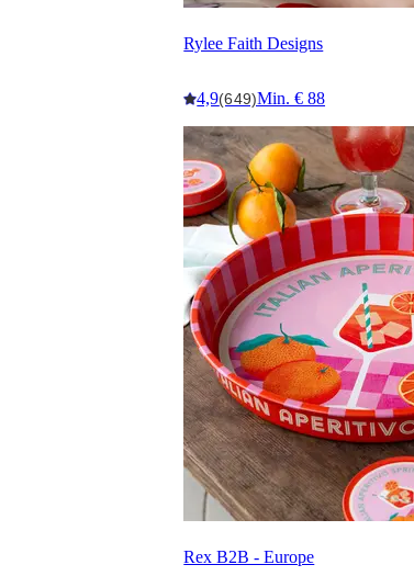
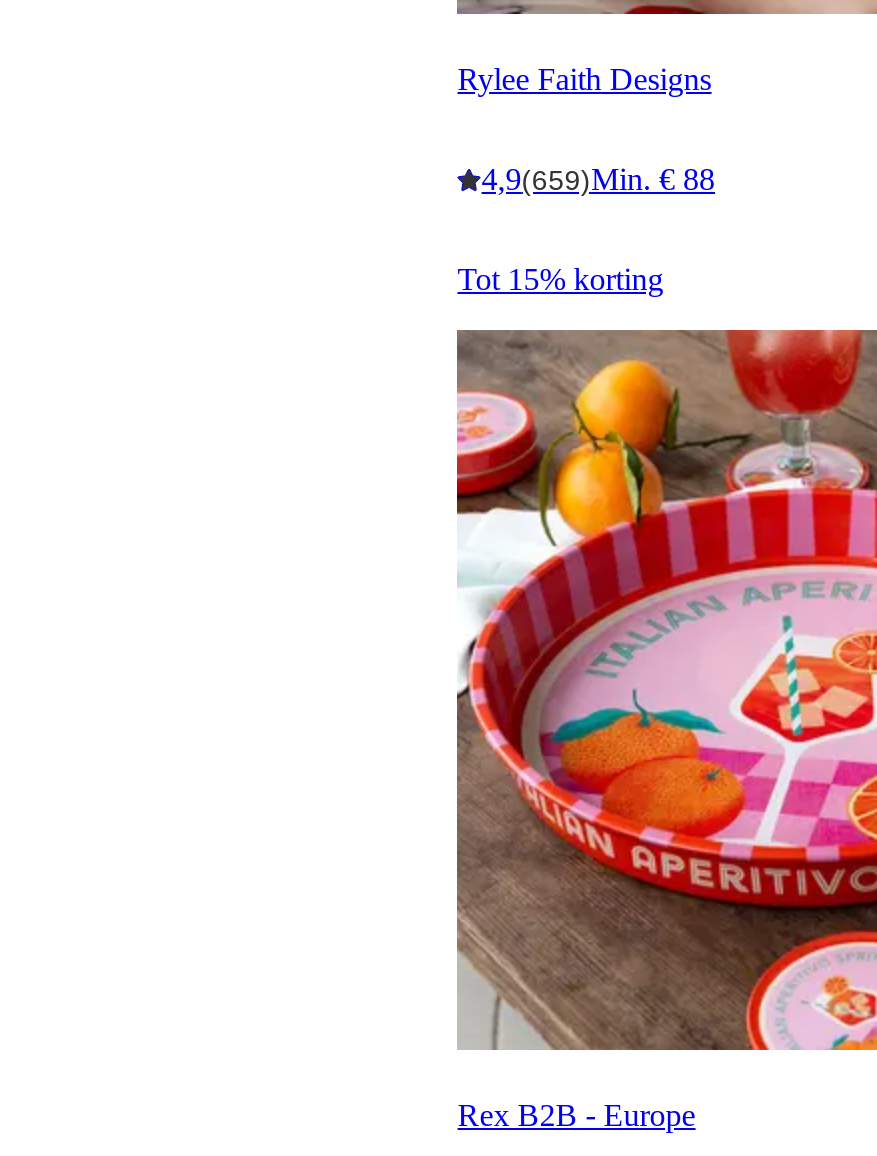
[197,89,325,108] 4,9(649)Min. € 88 -> [458,162,715,296] 4,9(659)Min. € 88 | Tot 15% korting

